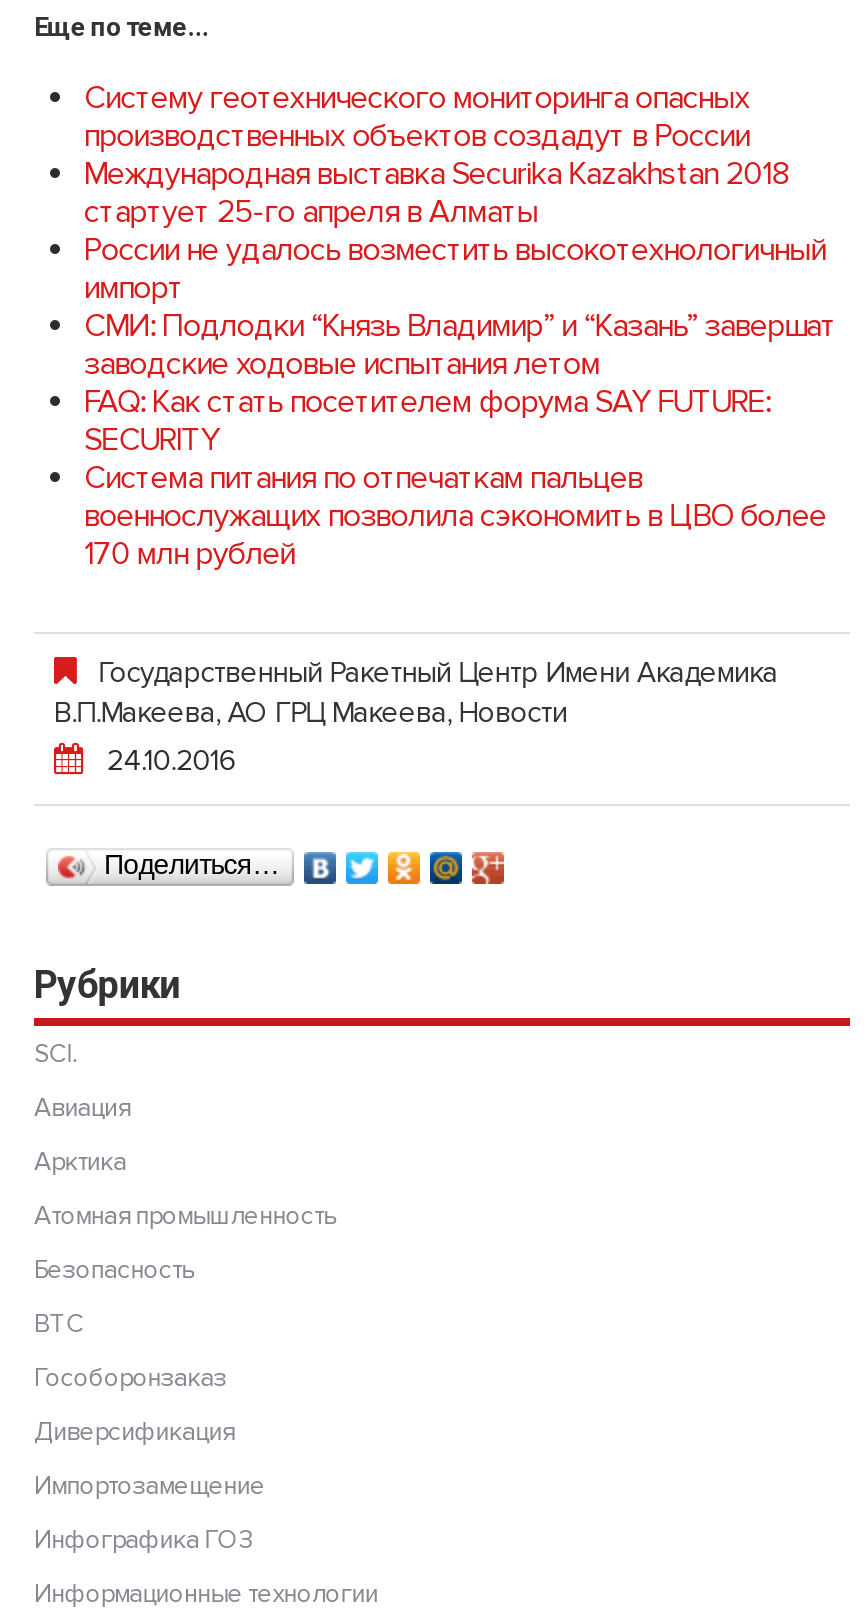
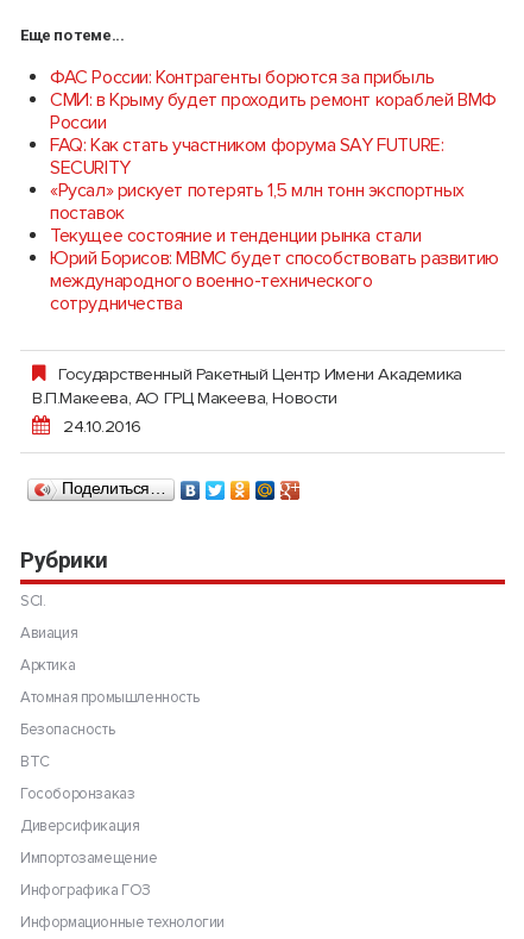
[84,77,836,421] Систему геотехнического мониторинга опасных | производственных объектов создадут в России | Международная выставка Securika Kazakhstan 2018 | стартует 25-го апреля в Алматы | России не удалось возместить высокотехнологичный | импорт | СМИ: Подлодки “Князь Владимир” и “Казань” завершат | заводские ходовые испытания летом | FAQ: Как стать посетителем форума SAY FUTURE: -> [50,65,496,156] ФАС России: Контрагенты борются за прибыль | СМИ: в Крыму будет проходить ремонт кораблей ВМФ | России | FAQ: Как стать участником форума SAY FUTURE:
moved [84,419,220,459] -> [50,155,130,179]: SECURITY
[84,457,826,573] Система питания по отпечаткам пальцев | военнослужащих позволила сэкономить в ЦВО более | 170 млн рублей -> [50,178,499,315] «Русал» рискует потерять 1,5 млн тонн экспортных | поставок | Текущее состояние и тенденции рынка стали | Юрий Борисов: МВМС будет способствовать развитию | международного военно-технического | сотрудничества

